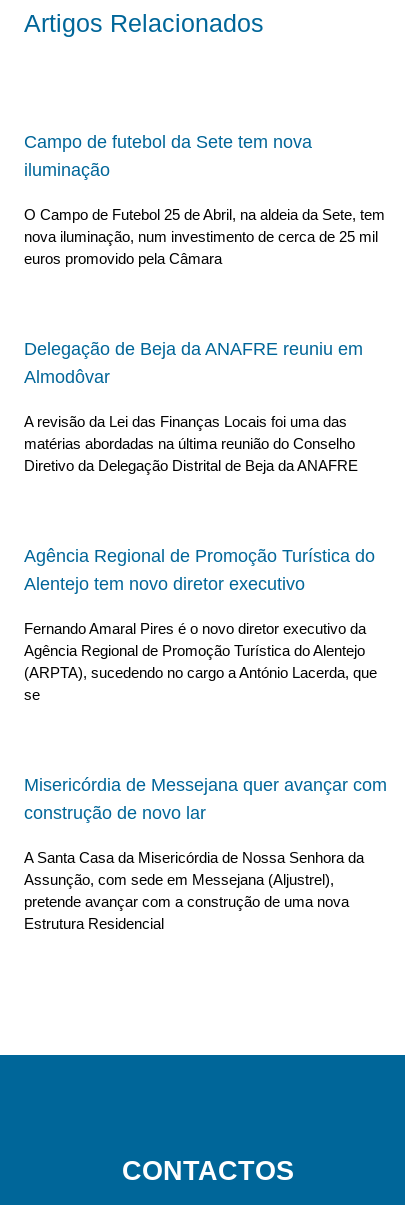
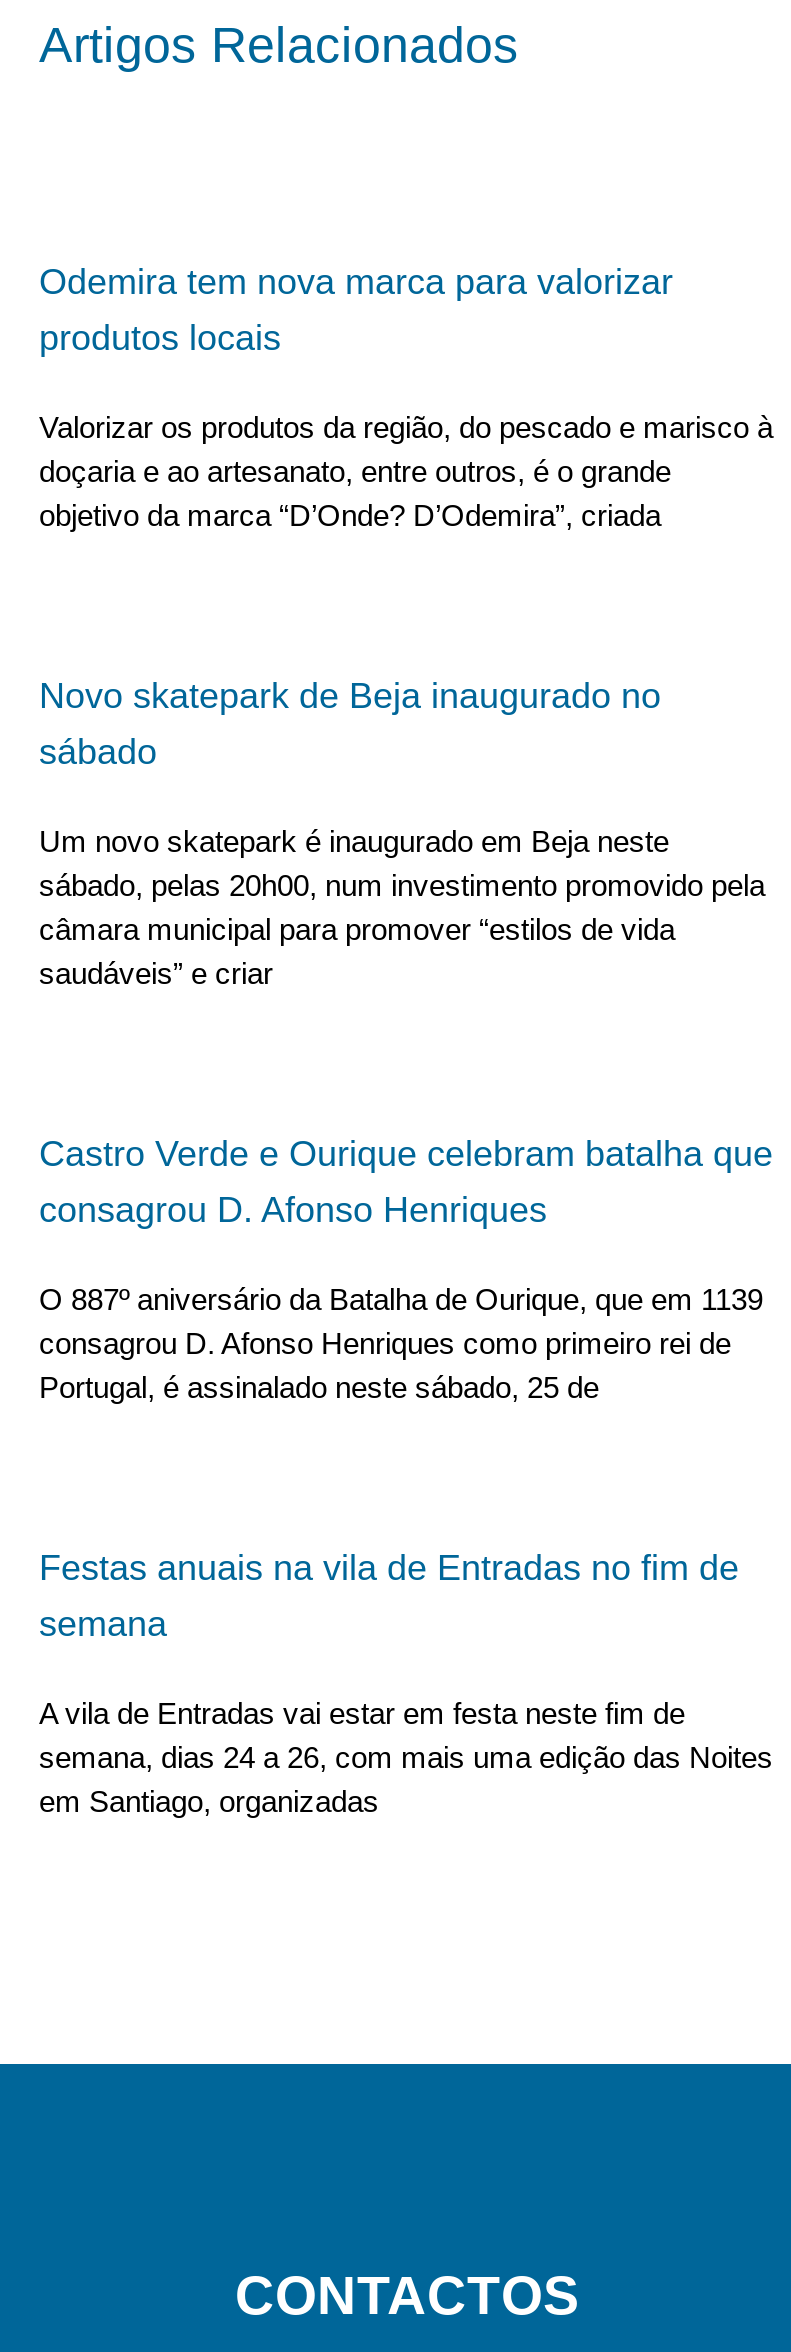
[24,132,312,180] Campo de futebol da Sete tem nova | iluminação -> [39,262,673,358] Odemira tem nova marca para valorizar | produtos locais
[24,206,385,267] O Campo de Futebol 25 de Abril, na aldeia da Sete, tem | nova iluminação, num investimento de cerca de 25 mil | euros promovido pela Câmara -> [39,410,773,532] Valorizar os produtos da região, do pescado e marisco à | doçaria e ao artesanato, entre outros, é o grande | objetivo da marca “D’Onde? D’Odemira”, criada
[24,339,363,387] Delegação de Beja da ANAFRE reuniu em | Almodôvar -> [39,676,661,772] Novo skatepark de Beja inaugurado no | sábado
[24,413,358,474] A revisão da Lei das Finanças Locais foi uma das | matérias abordadas na última reunião do Conselho | Diretivo da Delegação Distrital de Beja da ANAFRE -> [39,824,765,990] Um novo skatepark é inaugurado em Beja neste | sábado, pelas 20h00, num investimento promovido pela | câmara municipal para promover “estilos de vida | saudáveis” e criar
[24,546,375,594] Agência Regional de Promoção Turística do | Alentejo tem novo diretor executivo -> [39,1134,773,1230] Castro Verde e Ourique celebram batalha que | consagrou D. Afonso Henriques
[24,620,377,703] Fernando Amaral Pires é o novo diretor executivo da | Agência Regional de Promoção Turística do Alentejo | (ARPTA), sucedendo no cargo a António Lacerda, que | se -> [39,1282,763,1404] O 887º aniversário da Batalha de Ourique, que em 1139 | consagrou D. Afonso Henriques como primeiro rei de | Portugal, é assinalado neste sábado, 25 de
[24,775,387,823] Misericórdia de Messejana quer avançar com | construção de novo lar -> [39,1548,739,1644] Festas anuais na vila de Entradas no fim de | semana
[24,849,364,932] A Santa Casa da Misericórdia de Nossa Senhora da | Assunção, com sede em Messejana (Aljustrel), | pretende avançar com a construção de uma nova | Estrutura Residencial -> [39,1696,773,1818] A vila de Entradas vai estar em festa neste fim de | semana, dias 24 a 26, com mais uma edição das Noites | em Santiago, organizadas

